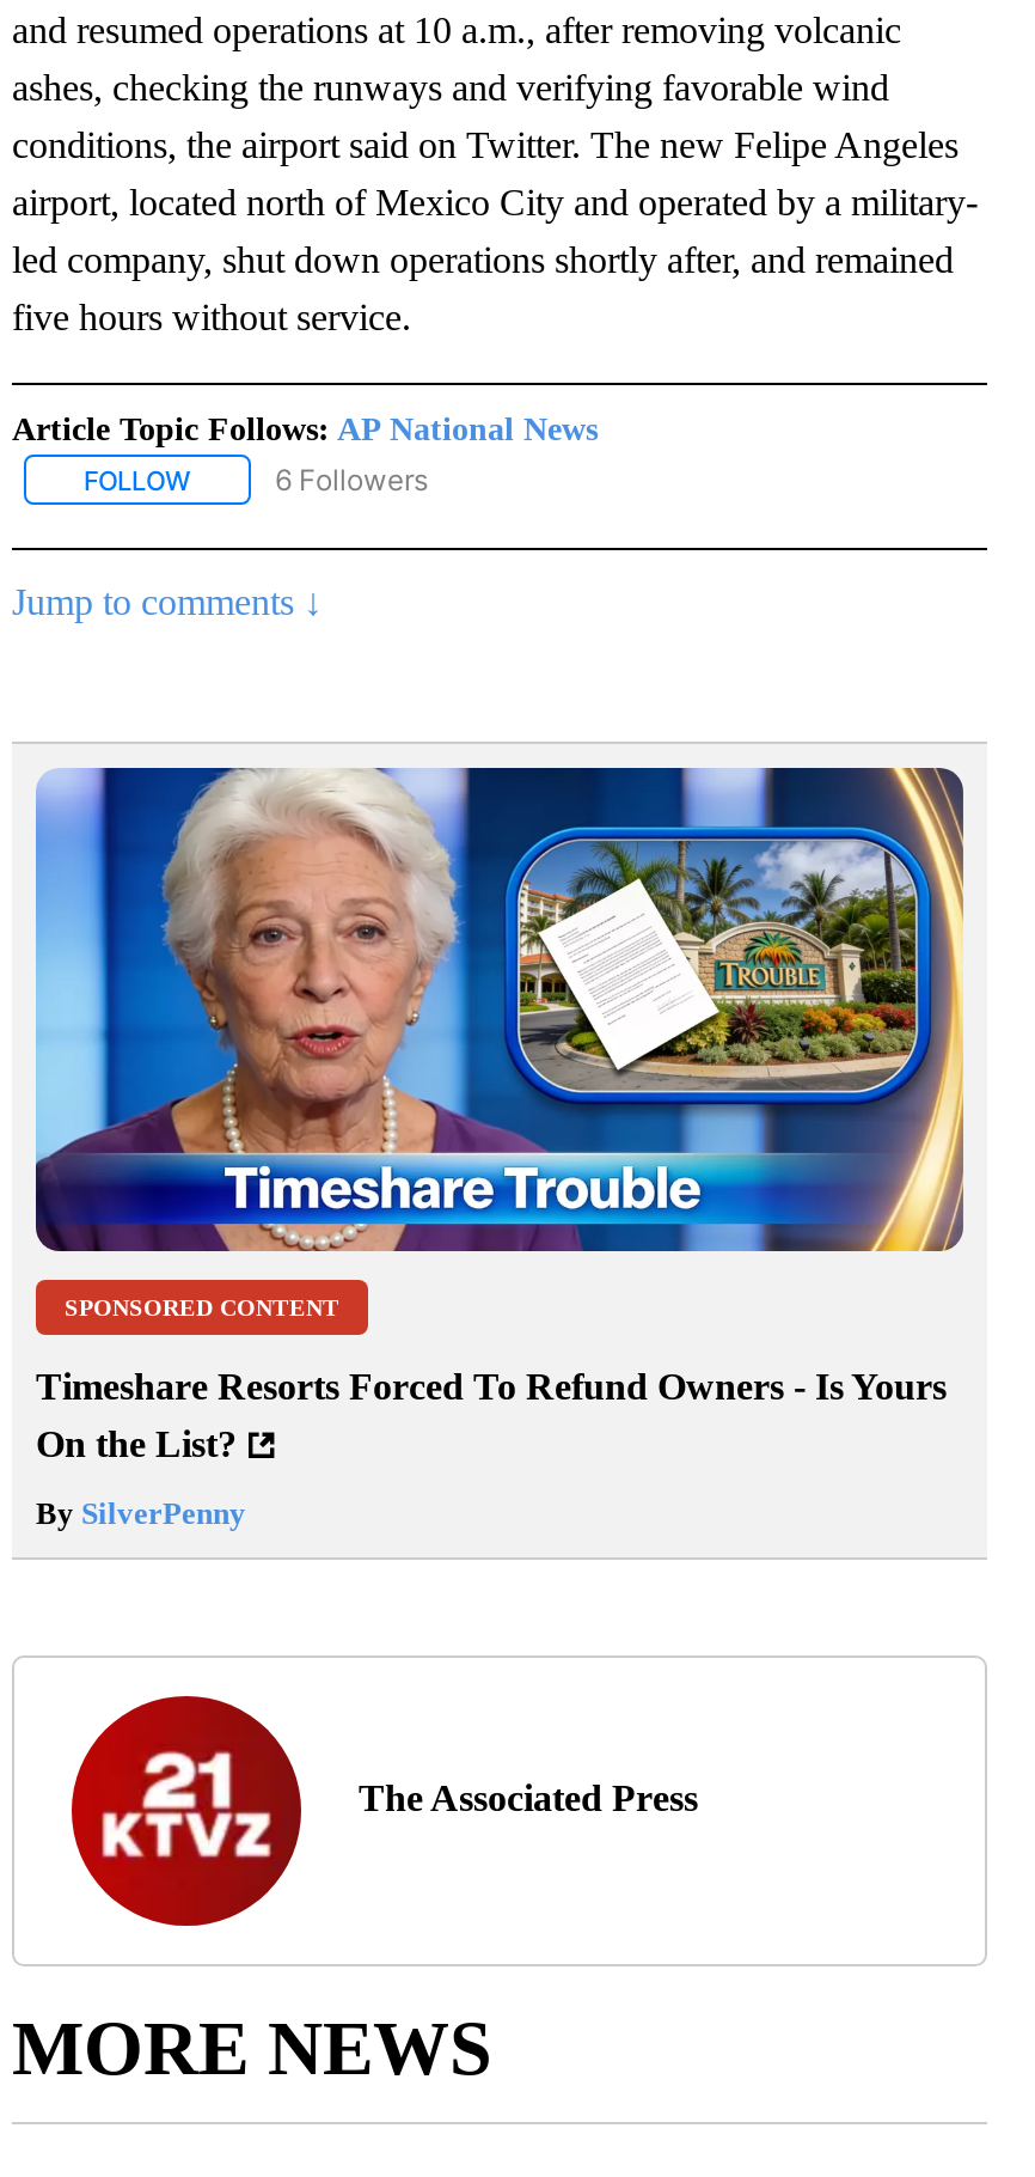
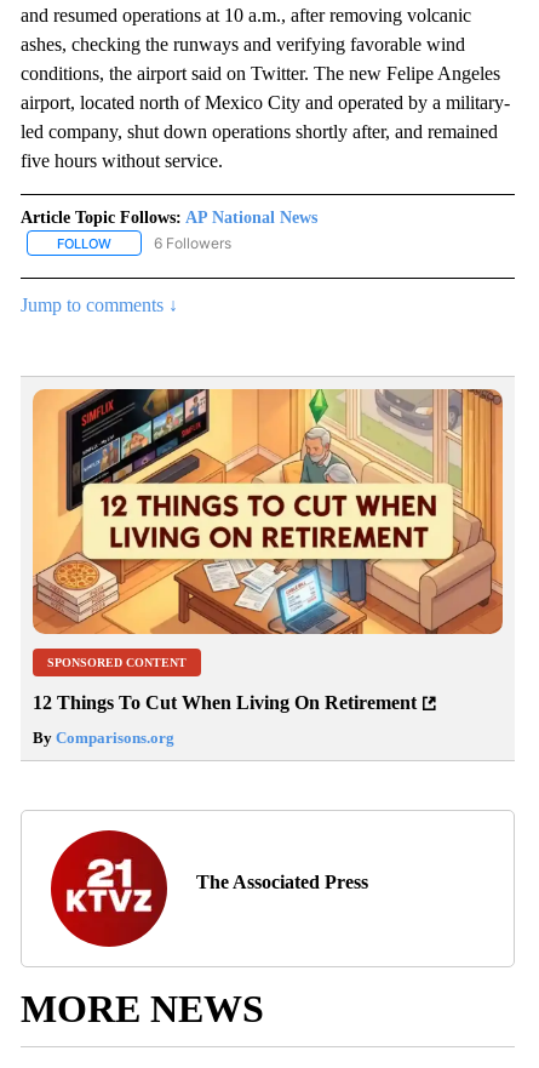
[33,766,966,1254] [image] -> [31,388,504,635] [image]
[36,1367,947,1465] Timeshare Resorts Forced To Refund Owners - Is Yours | On the List? -> [33,693,417,713] 12 Things To Cut When Living On Retirement
[36,1496,246,1532] By SilverPenny -> [33,729,174,747] By Comparisons.org

